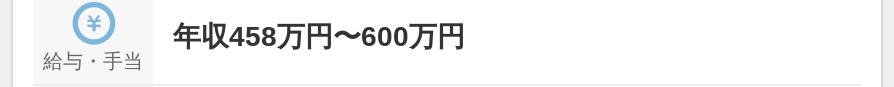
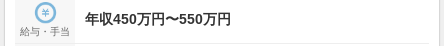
[173,20,465,52] 年収458万円〜600万円 -> [85,11,231,27] 年収450万円〜550万円

